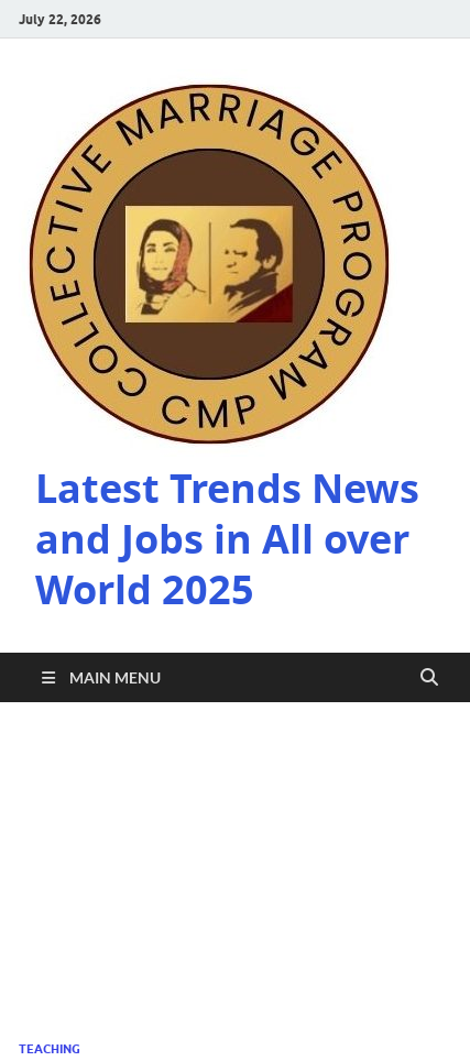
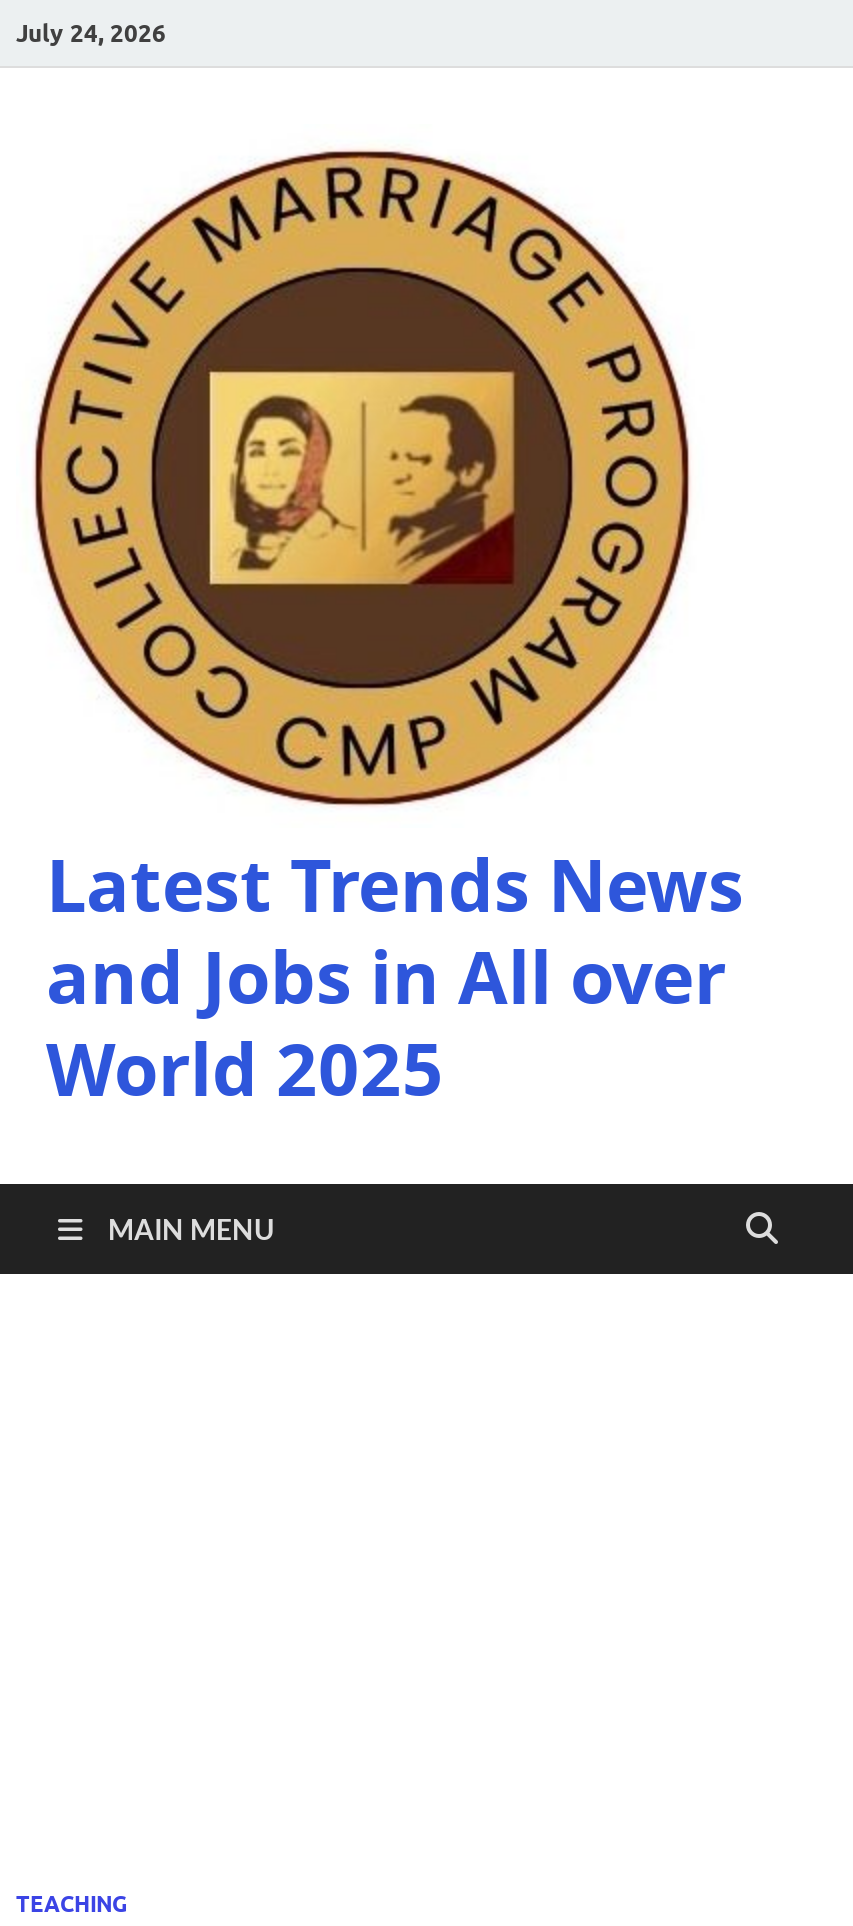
[19,10,101,27] July 22, 2026 -> [16,17,166,47] July 24, 2026

